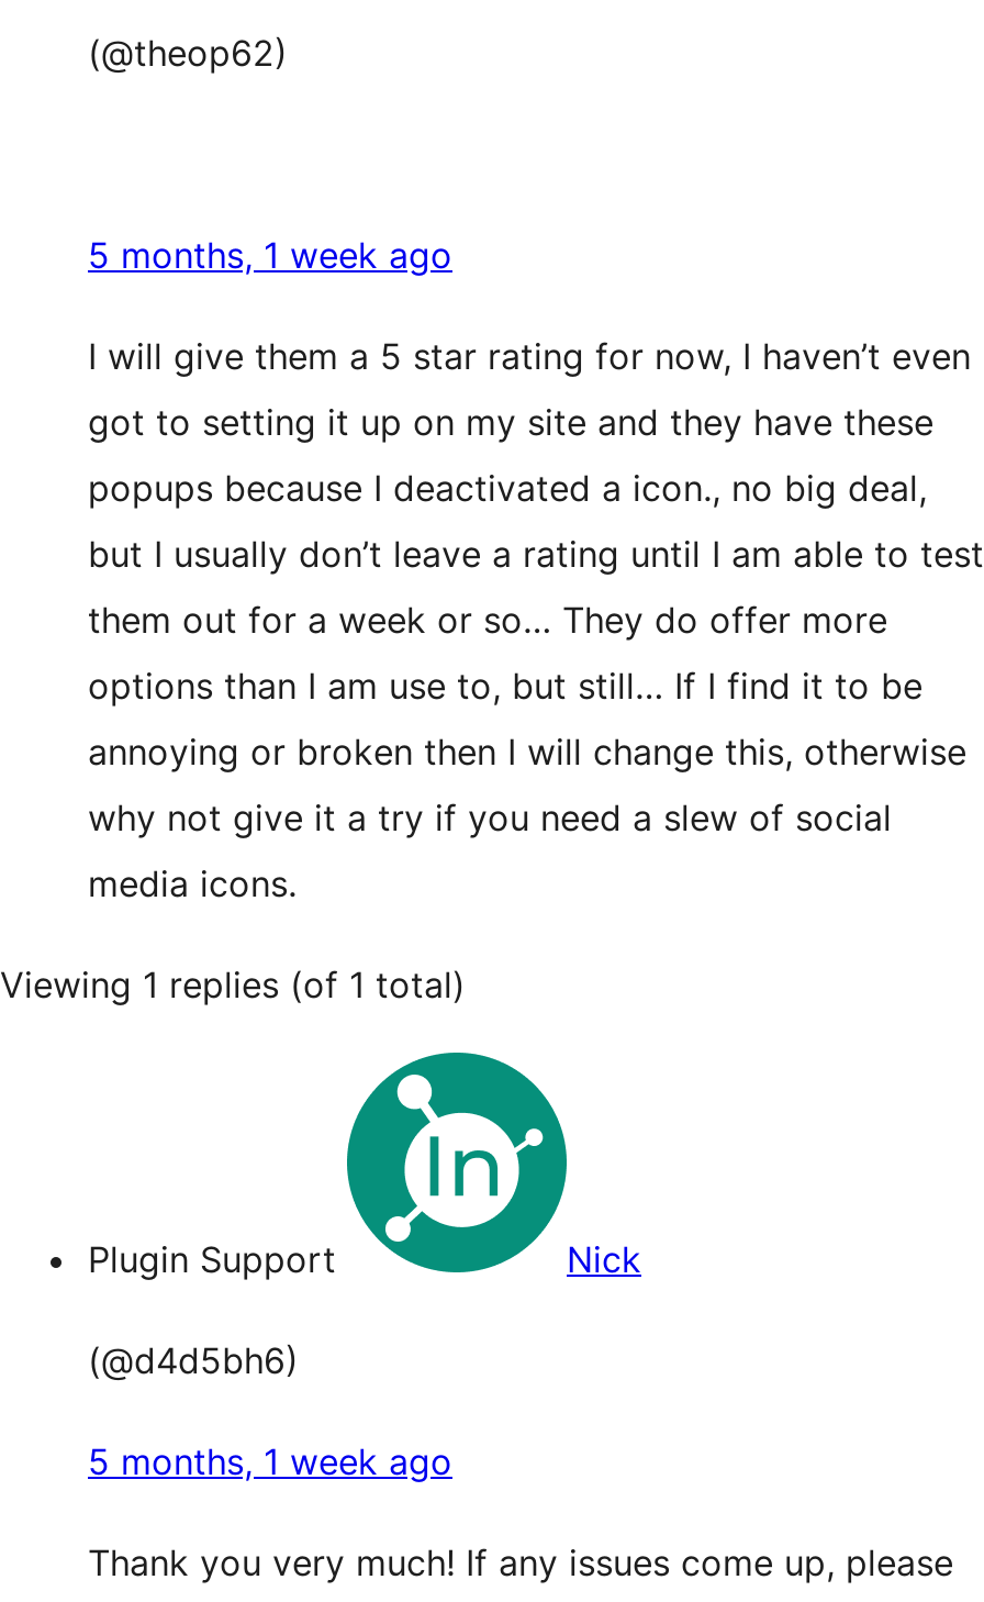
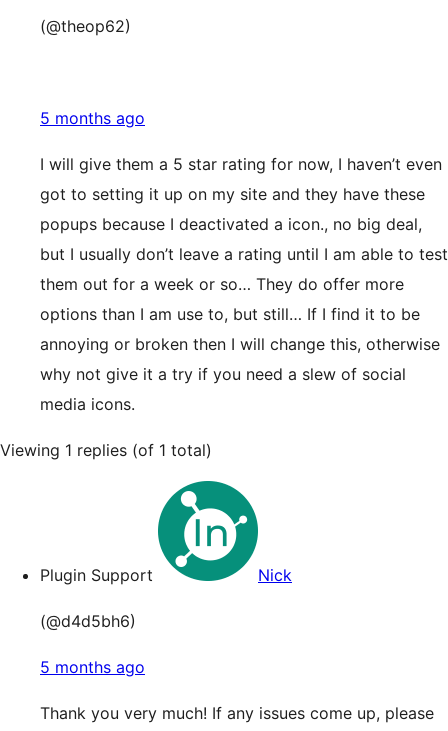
[88,233,452,277] 5 months, 1 week ago -> [40,108,145,128] 5 months ago
[88,1439,452,1483] 5 months, 1 week ago -> [40,657,145,677] 5 months ago

